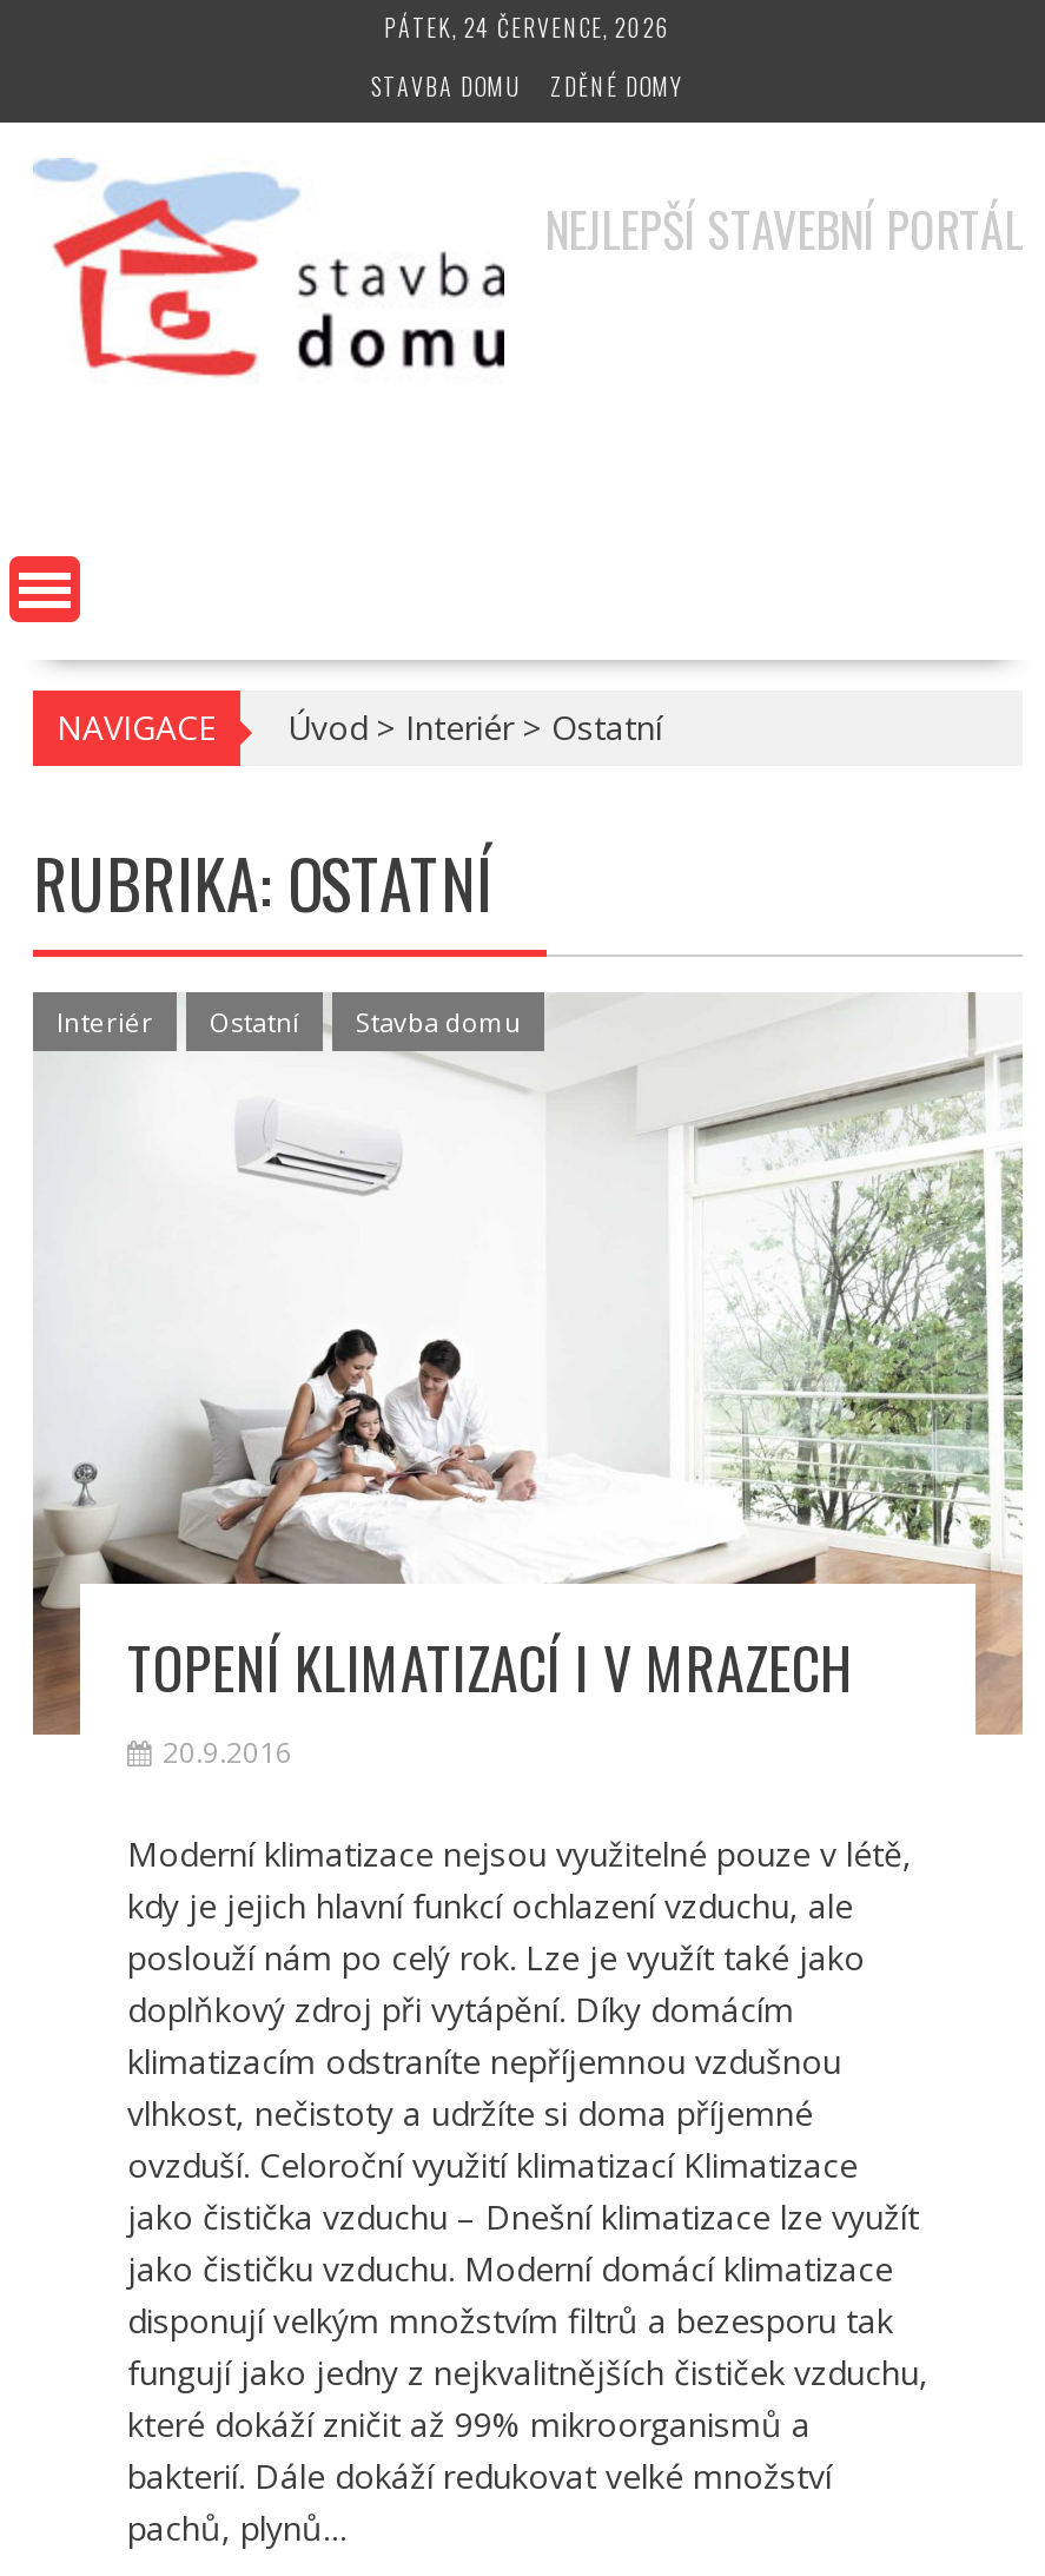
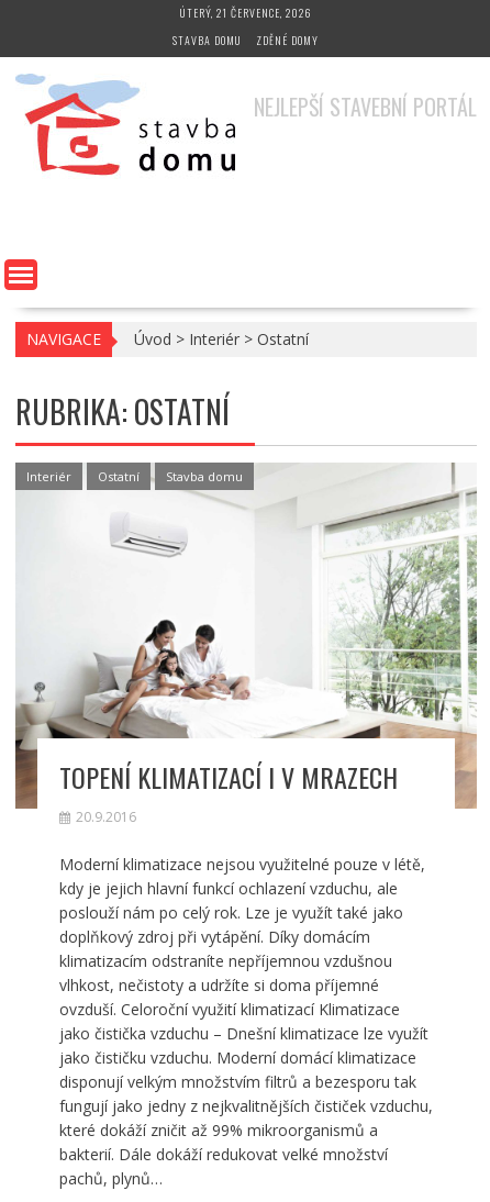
[384,9,672,45] PÁTEK, 24 ČERVENCE, 2026 -> [180,4,312,21] ÚTERÝ, 21 ČERVENCE, 2026

